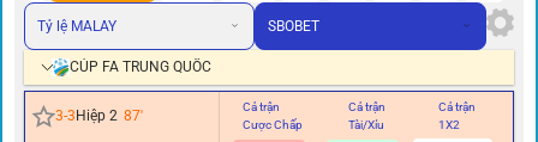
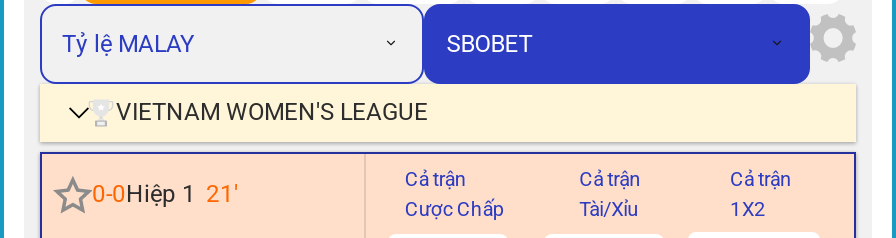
[70,58,211,75] CÚP FA TRUNG QUỐC -> [116,97,428,125] VIETNAM WOMEN'S LEAGUE
[55,107,141,124] 3-3Hiệp 2 87 -> [92,179,234,207] 0-0Hiệp 1 21

